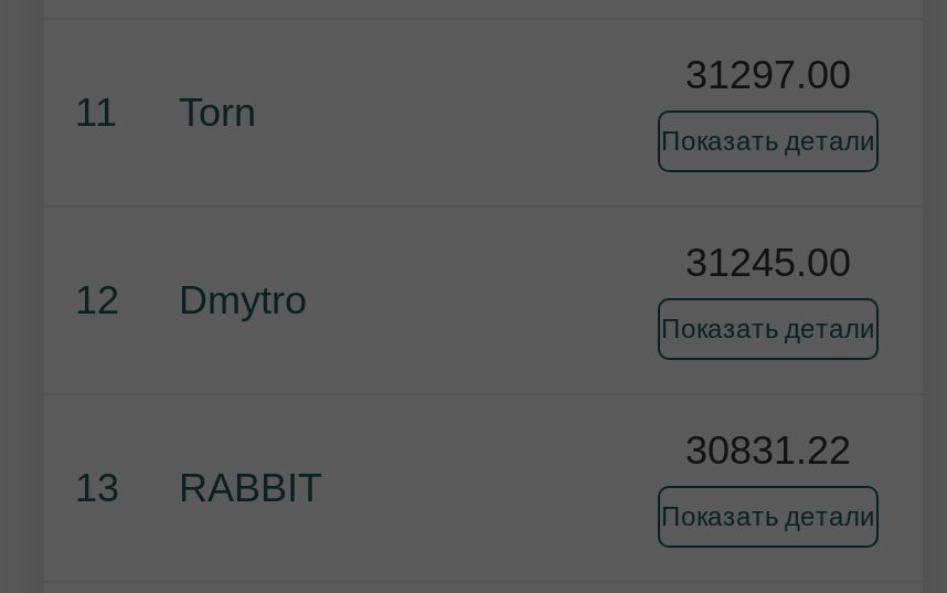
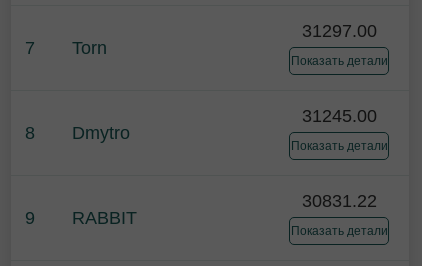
[75,90,256,134] 11 Torn -> [25,38,107,58] 7 Torn
[75,278,307,322] 12 Dmytro -> [25,123,130,143] 8 Dmytro
[75,466,322,510] 13 RABBIT -> [25,208,137,228] 9 RABBIT

